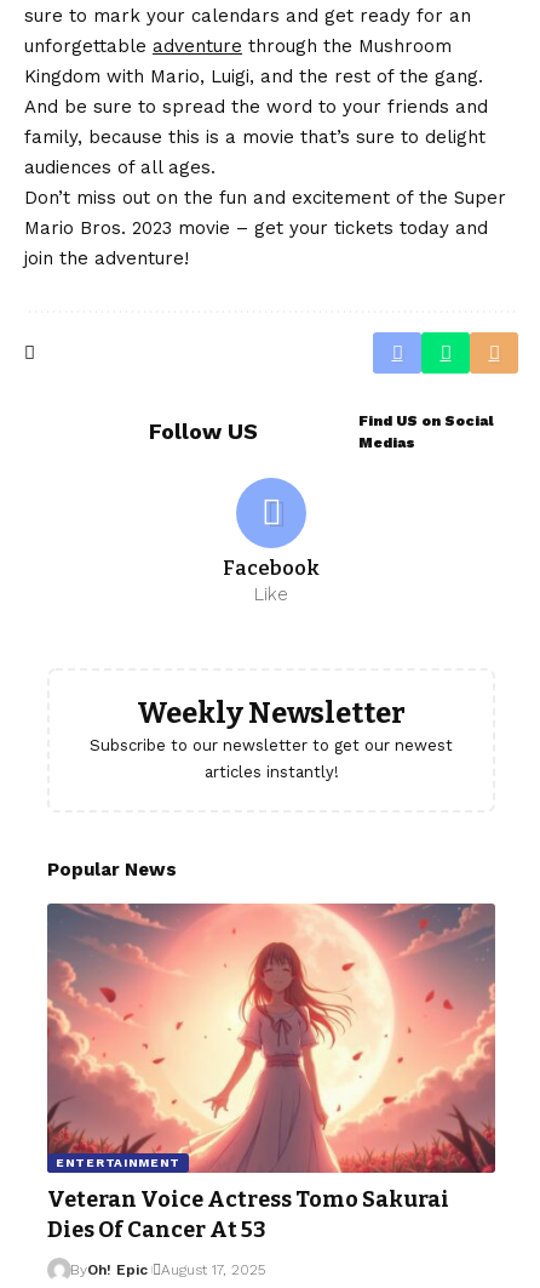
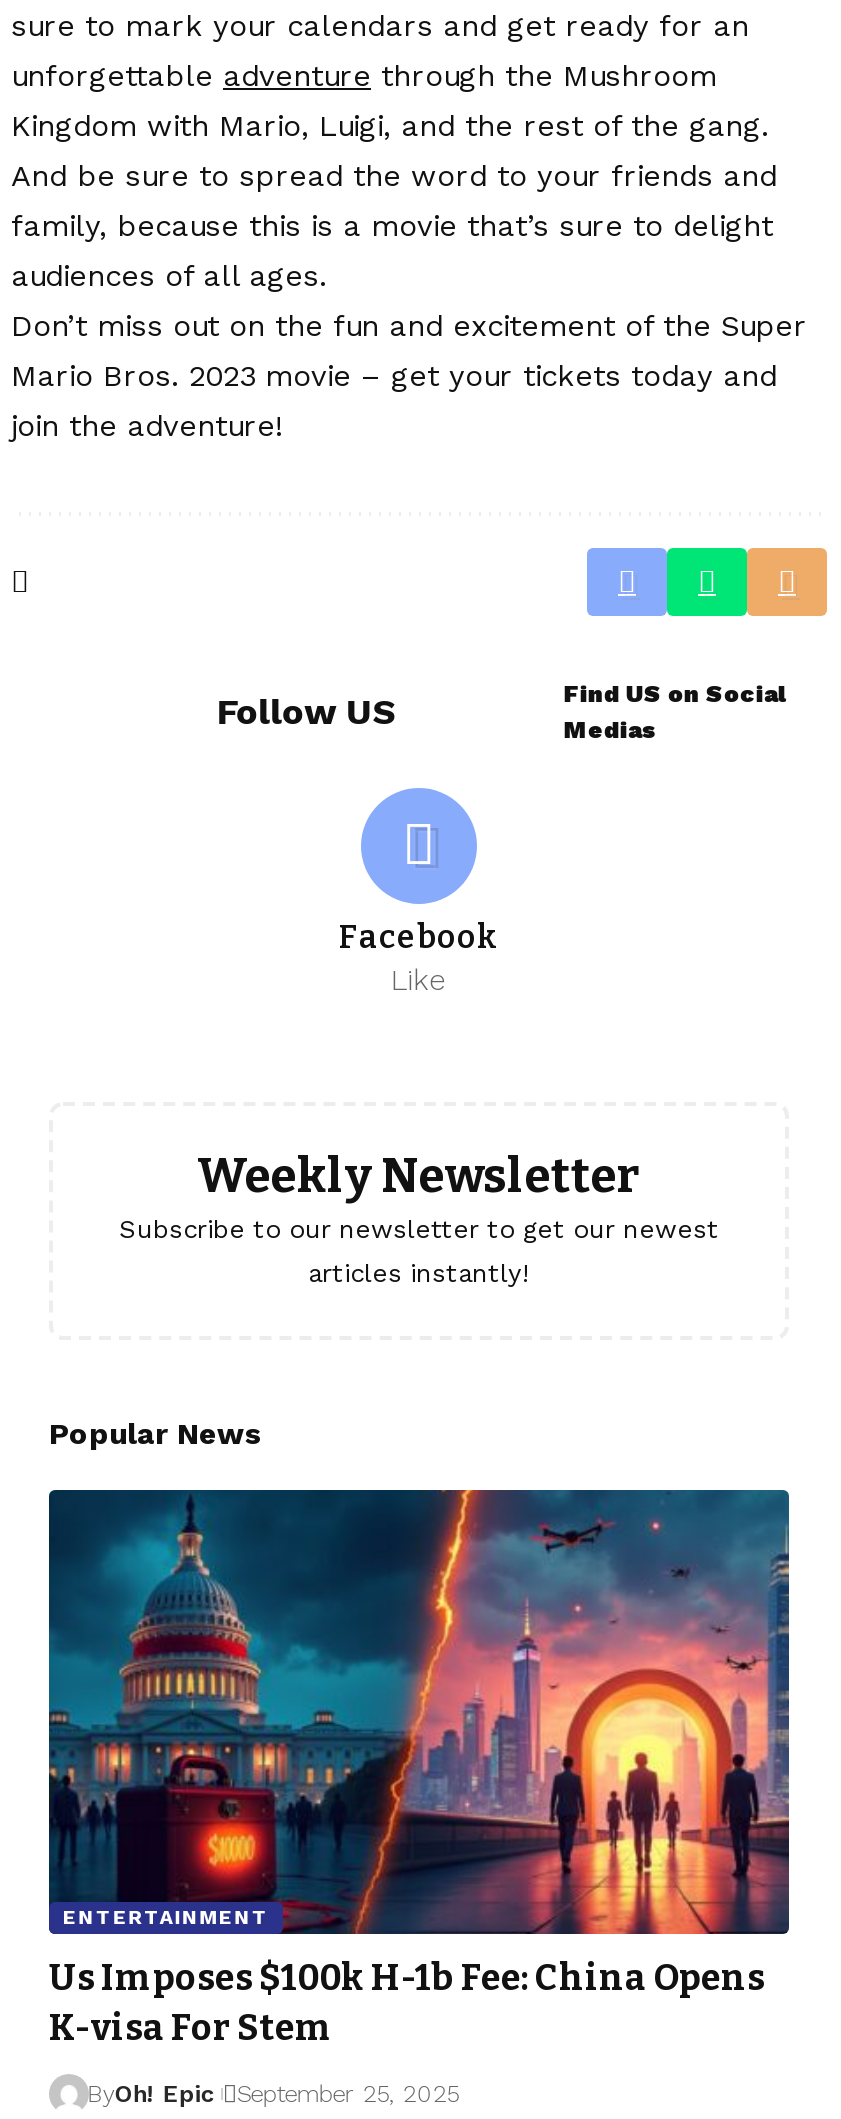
[46,902,496,1243] [image] | Veteran Voice Actress Tomo Sakurai | Dies Of Cancer At 53 -> [47,1488,791,2050] [image] | Us Imposes $100k H-1b Fee: China Opens | K-visa For Stem
[70,1261,265,1278] ByOh! Epic August 17, 2025 -> [87,2080,459,2108] ByOh! Epic September 25, 2025

